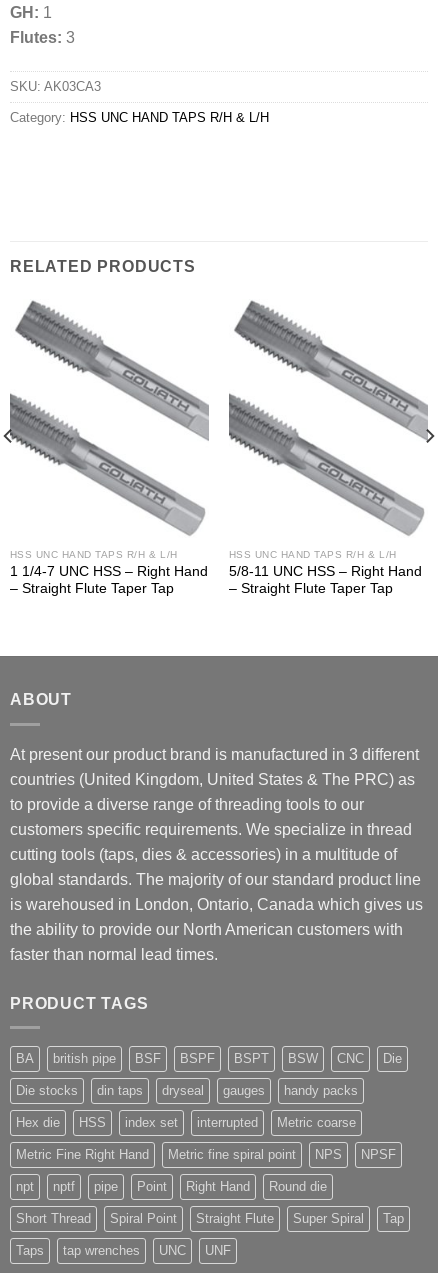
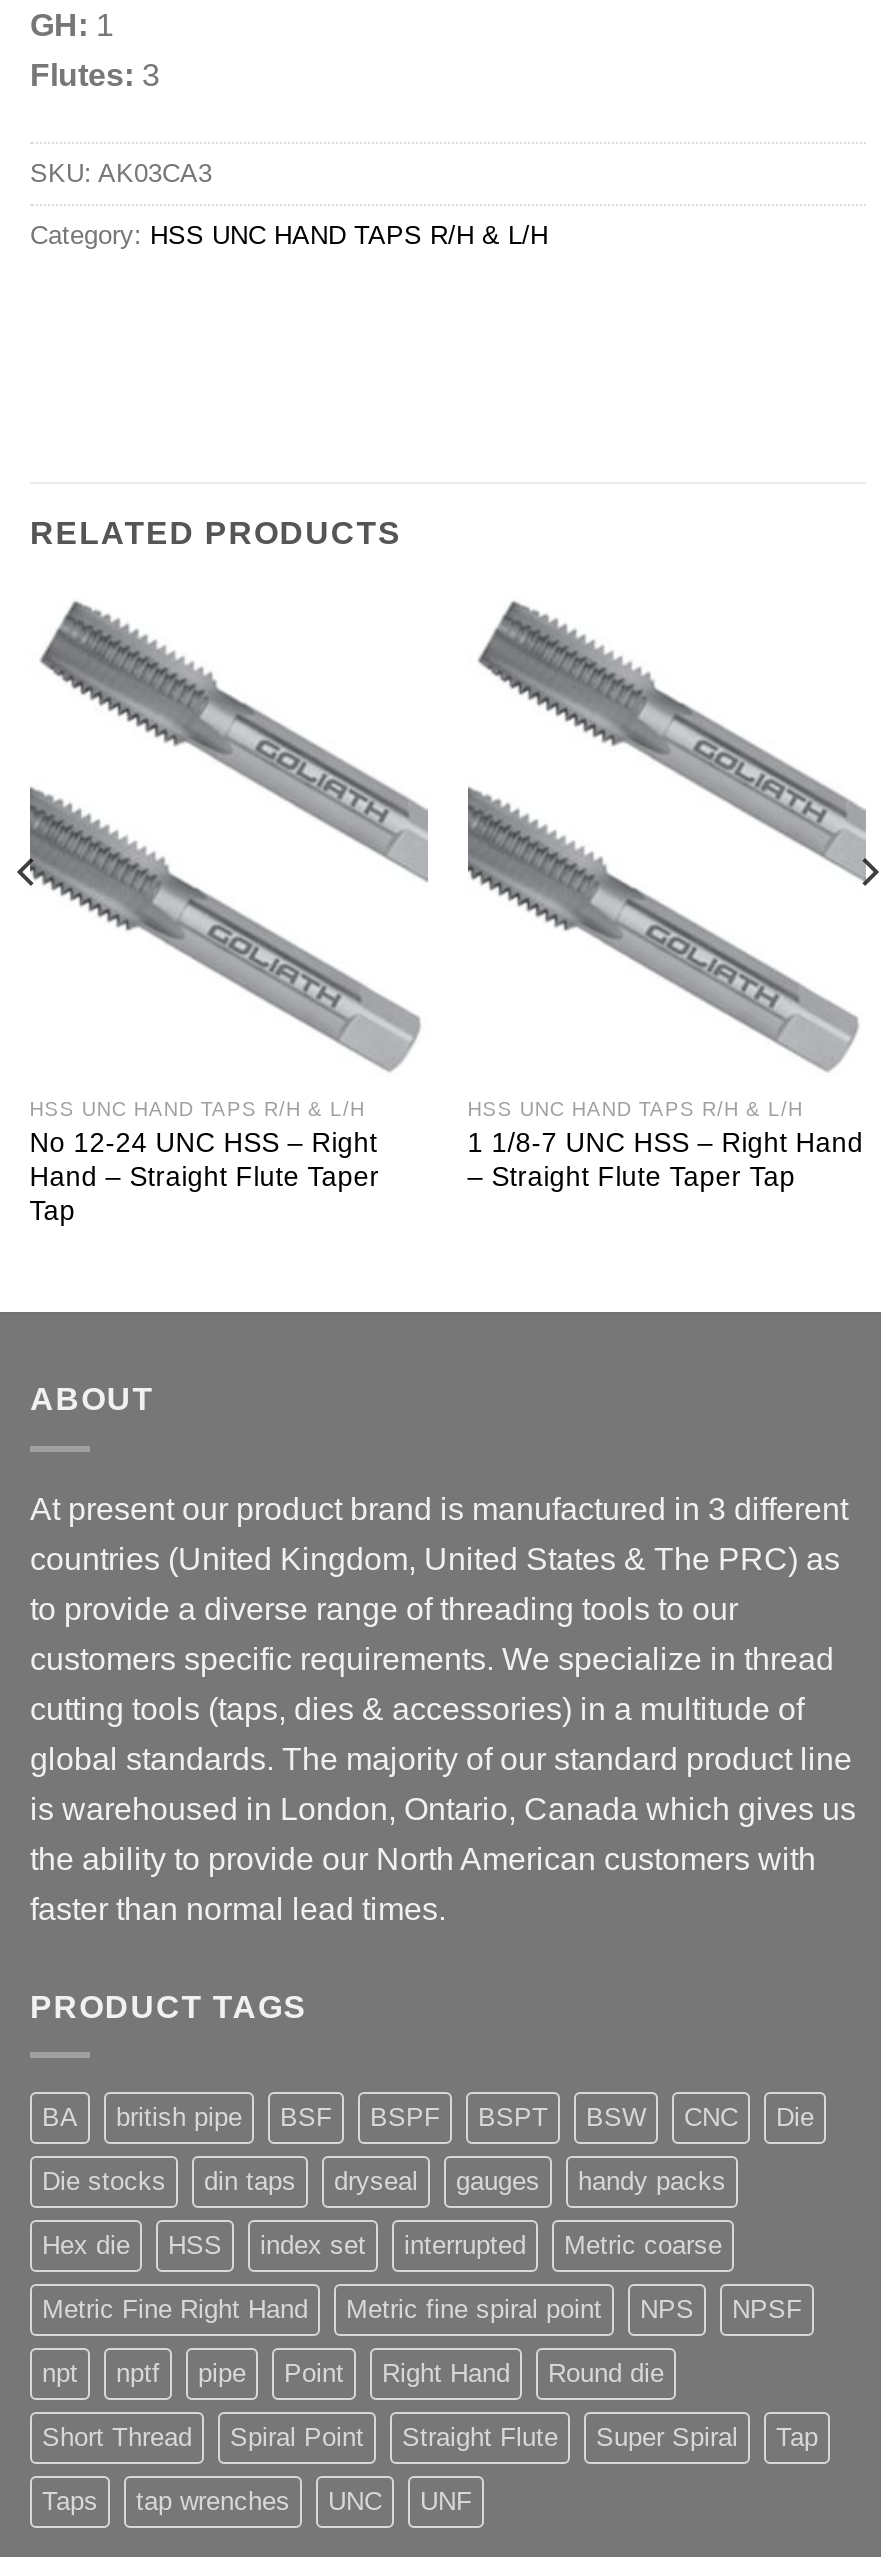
[10,564,208,596] 1 1/4-7 UNC HSS – Right Hand | – Straight Flute Taper Tap -> [30,1128,380,1226] No 12-24 UNC HSS – Right | Hand – Straight Flute Taper | Tap
[229,564,422,579] 5/8-11 UNC HSS – Right Hand -> [468,1128,864,1158] 1 1/8-7 UNC HSS – Right Hand

